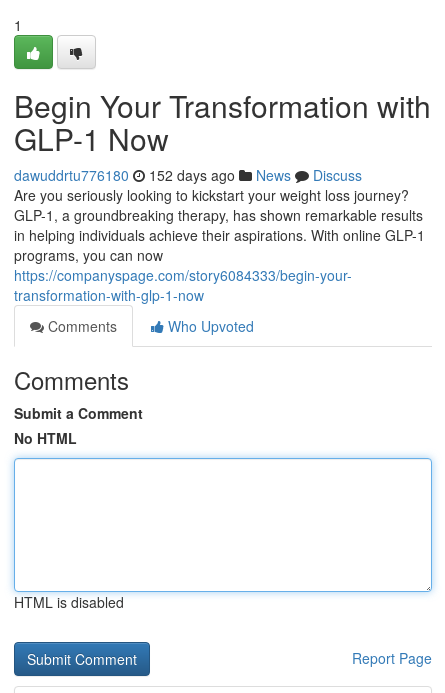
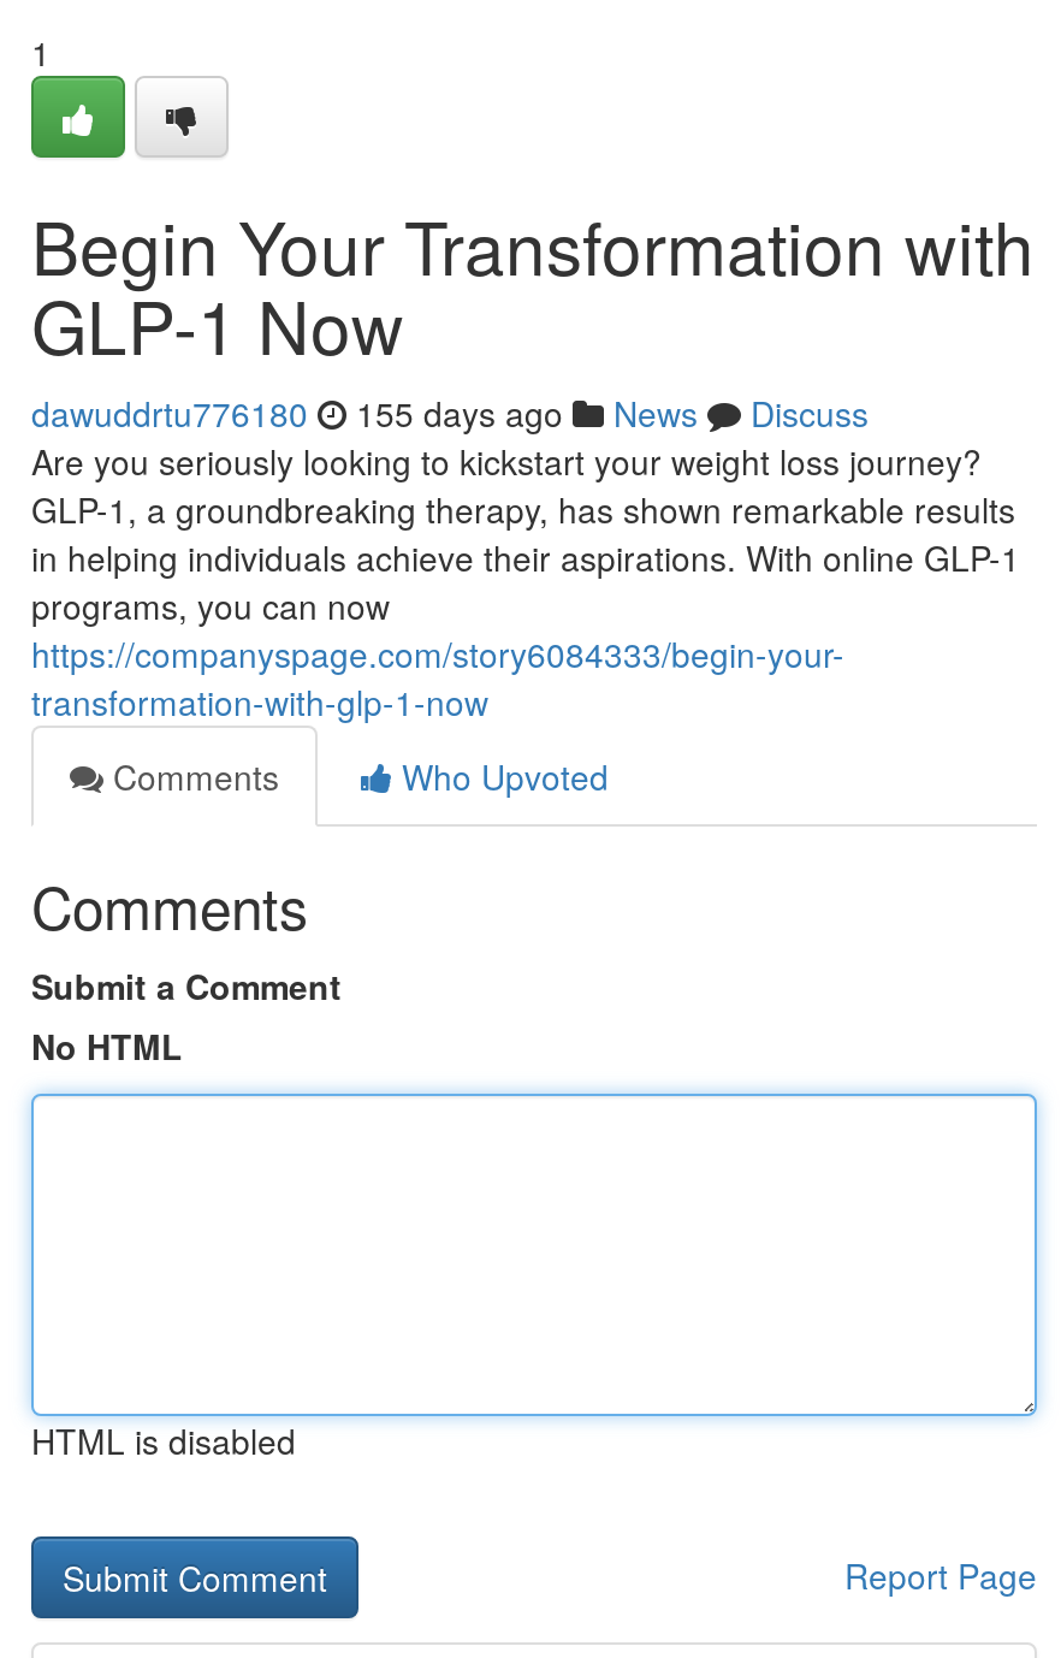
[14,165,362,185] dawuddrtu776180 152 days ago News Discuss -> [31,389,869,437] dawuddrtu776180 155 days ago News Discuss

